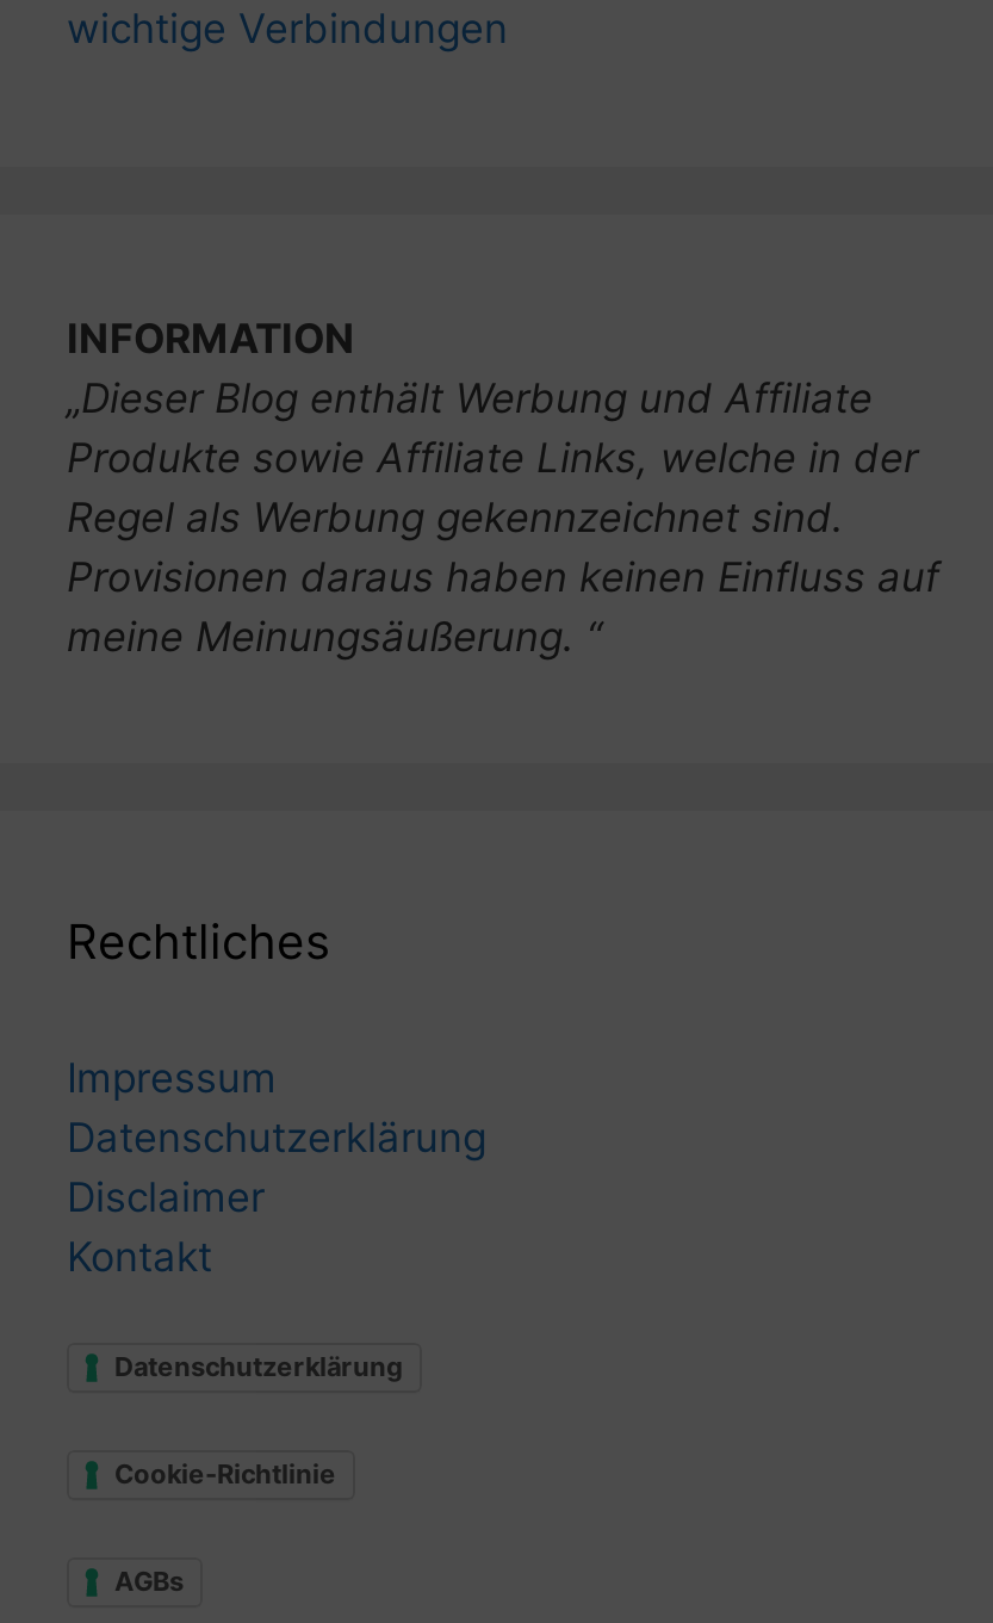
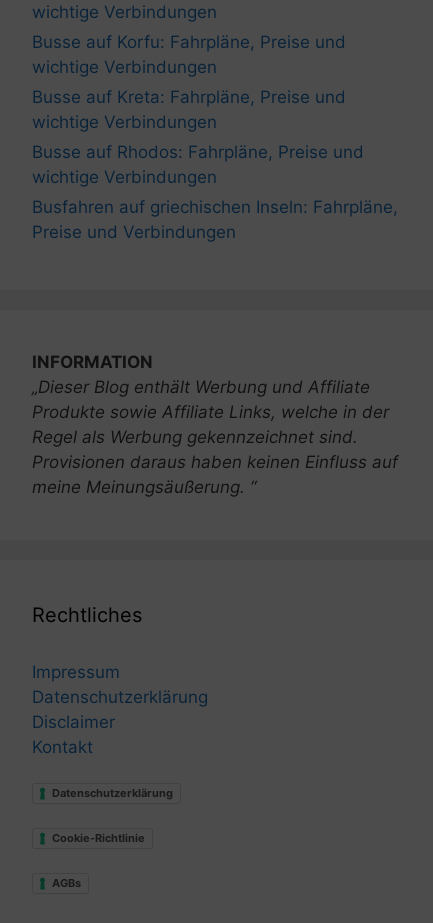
none -> [32,32,398,242] Busse auf Korfu: Fahrpläne, Preise und | wichtige Verbindungen | Busse auf Kreta: Fahrpläne, Preise und | wichtige Verbindungen | Busse auf Rhodos: Fahrpläne, Preise und | wichtige Verbindungen | Busfahren auf griechischen Inseln: Fahrpläne, | Preise und Verbindungen

